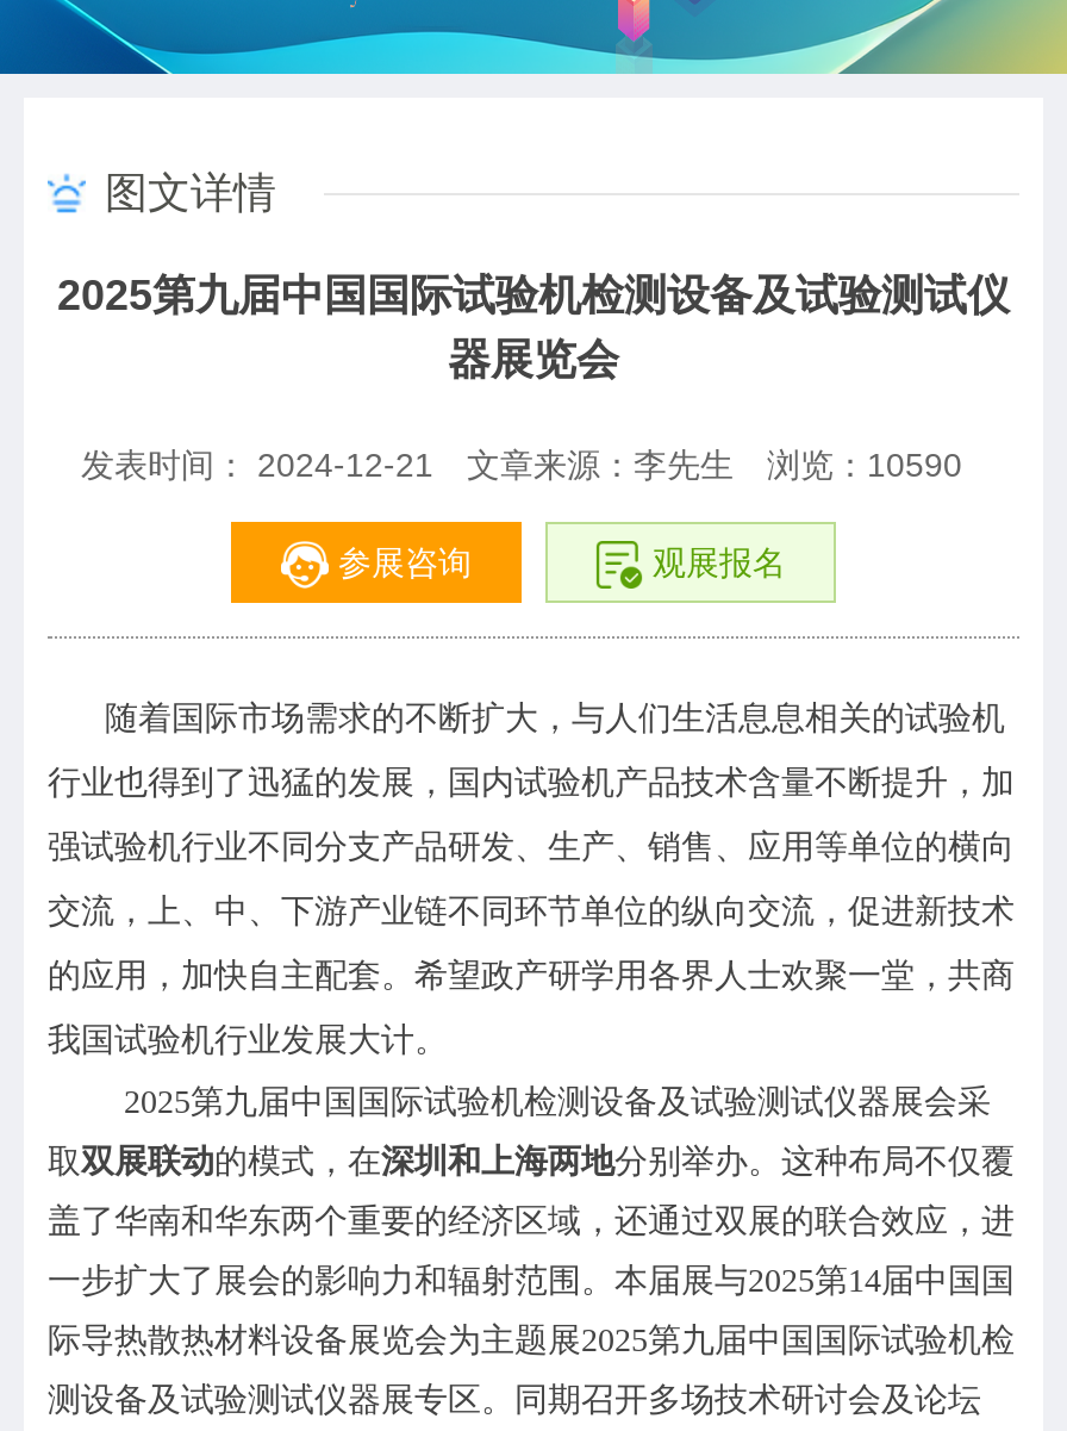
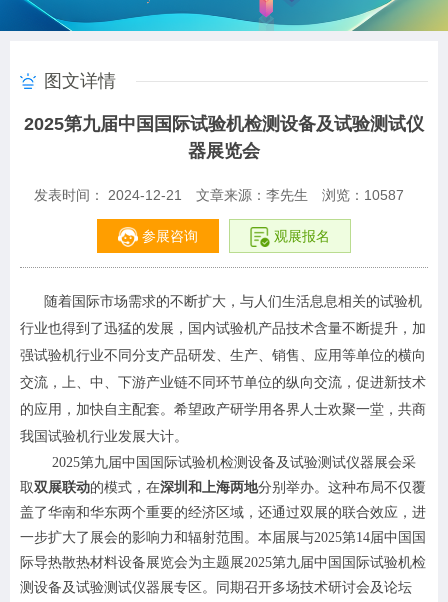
[81,446,962,484] 发表时间： 2024-12-21 文章来源：李先生 浏览：10590 -> [34,187,404,203] 发表时间： 2024-12-21 文章来源：李先生 浏览：10587

